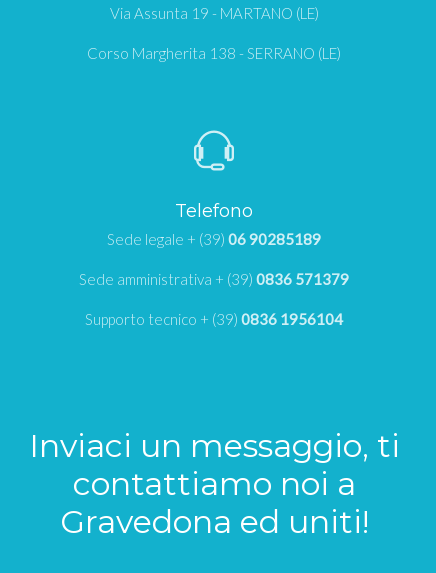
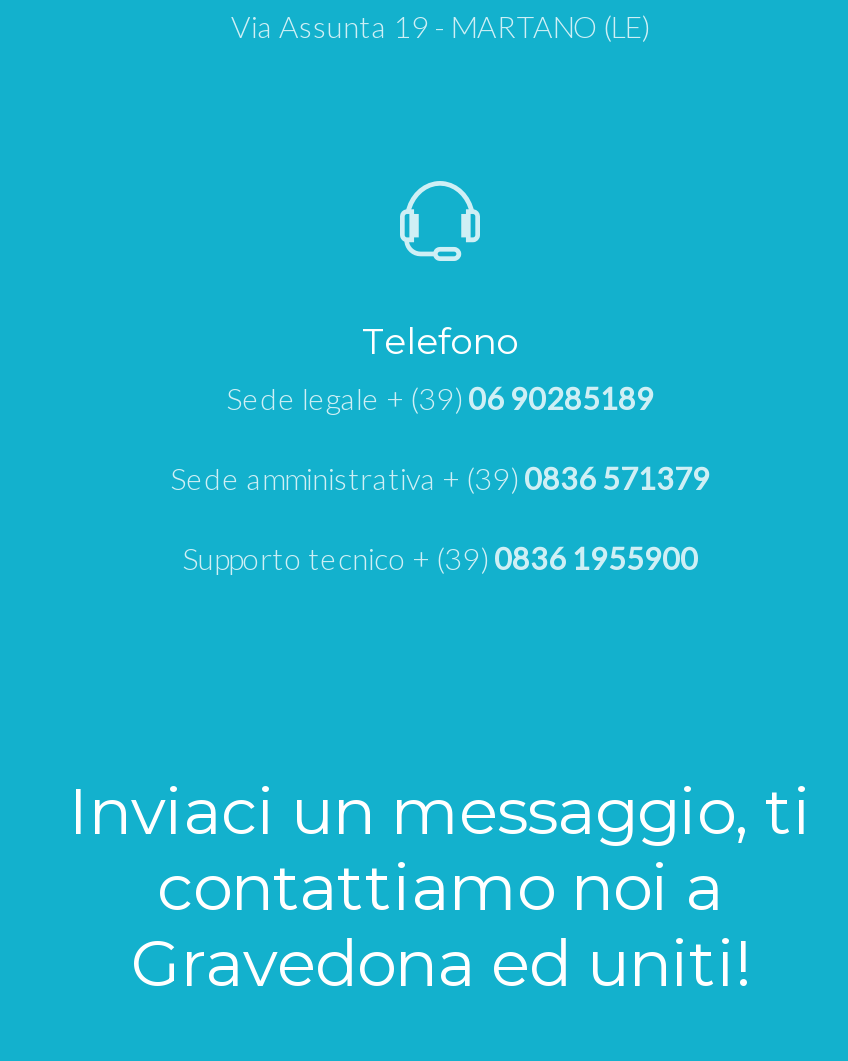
[87,44,341,62] Corso Margherita 138 - SERRANO (LE) -> none
[85,310,343,328] Supporto tecnico + (39) 0836 1956104 -> [182,540,698,576] Supporto tecnico + (39) 0836 1955900

